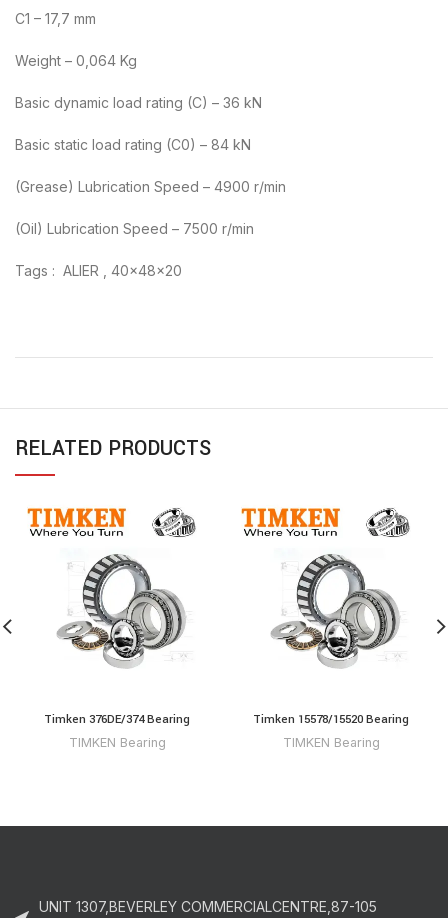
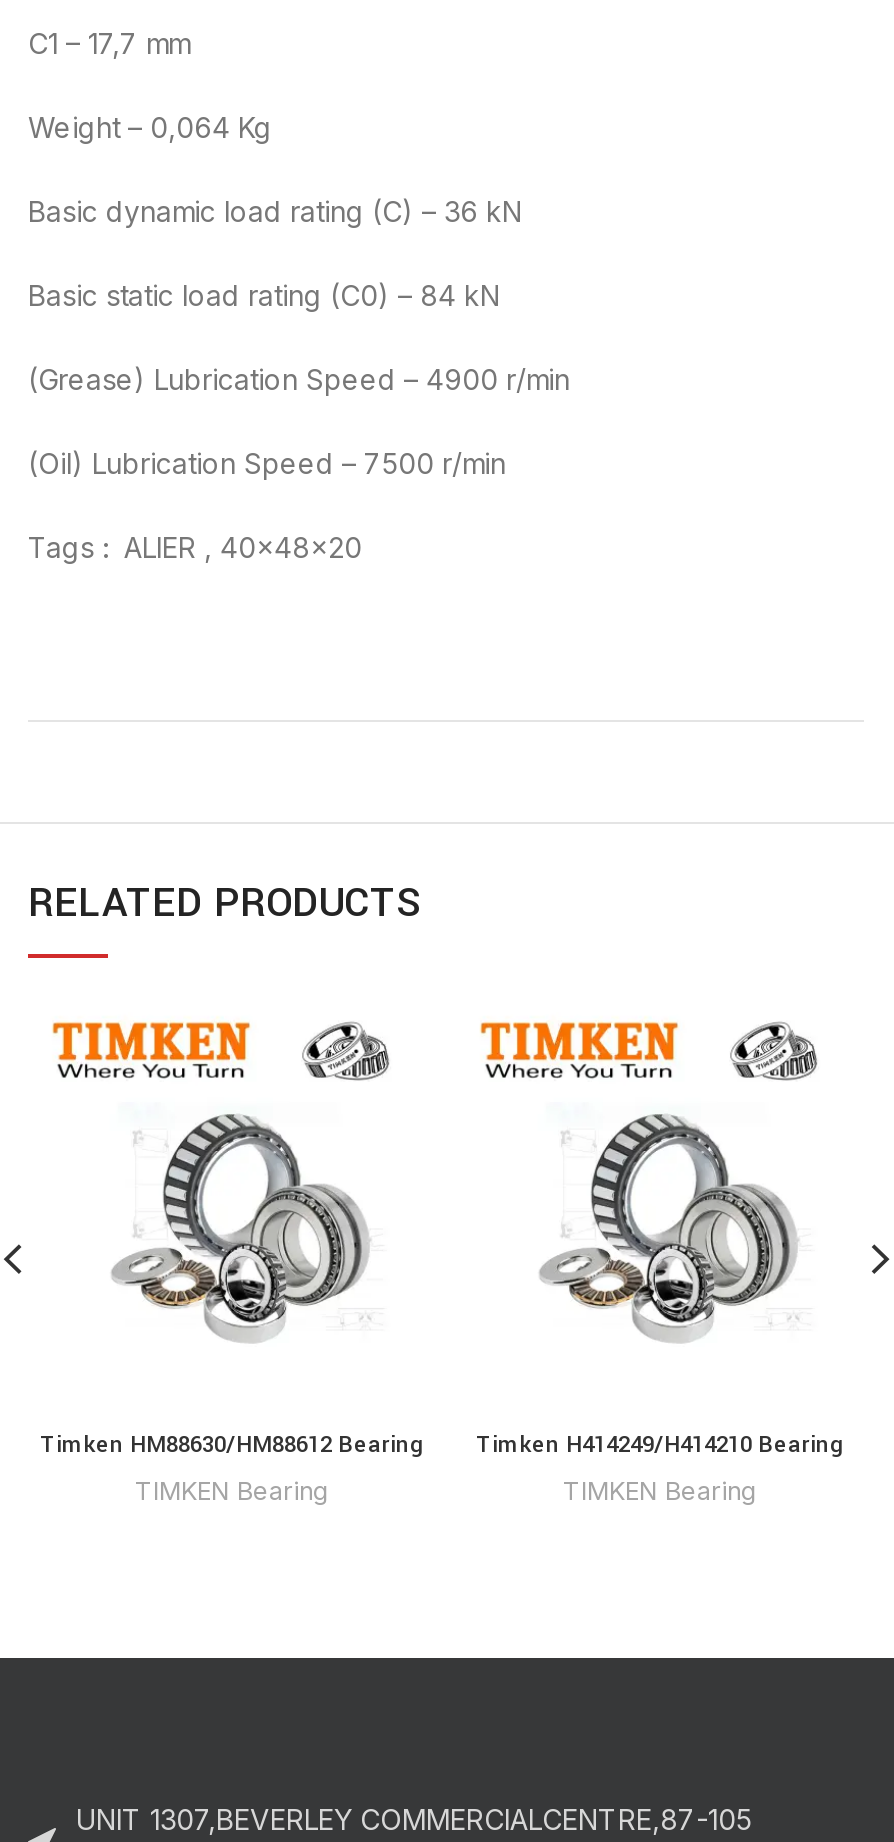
[44,711,190,728] Timken 376DE/374 Bearing -> [40,1428,424,1462] Timken HM88630/HM88612 Bearing
[253,711,409,728] Timken 15578/15520 Bearing -> [476,1428,844,1462] Timken H414249/H414210 Bearing

